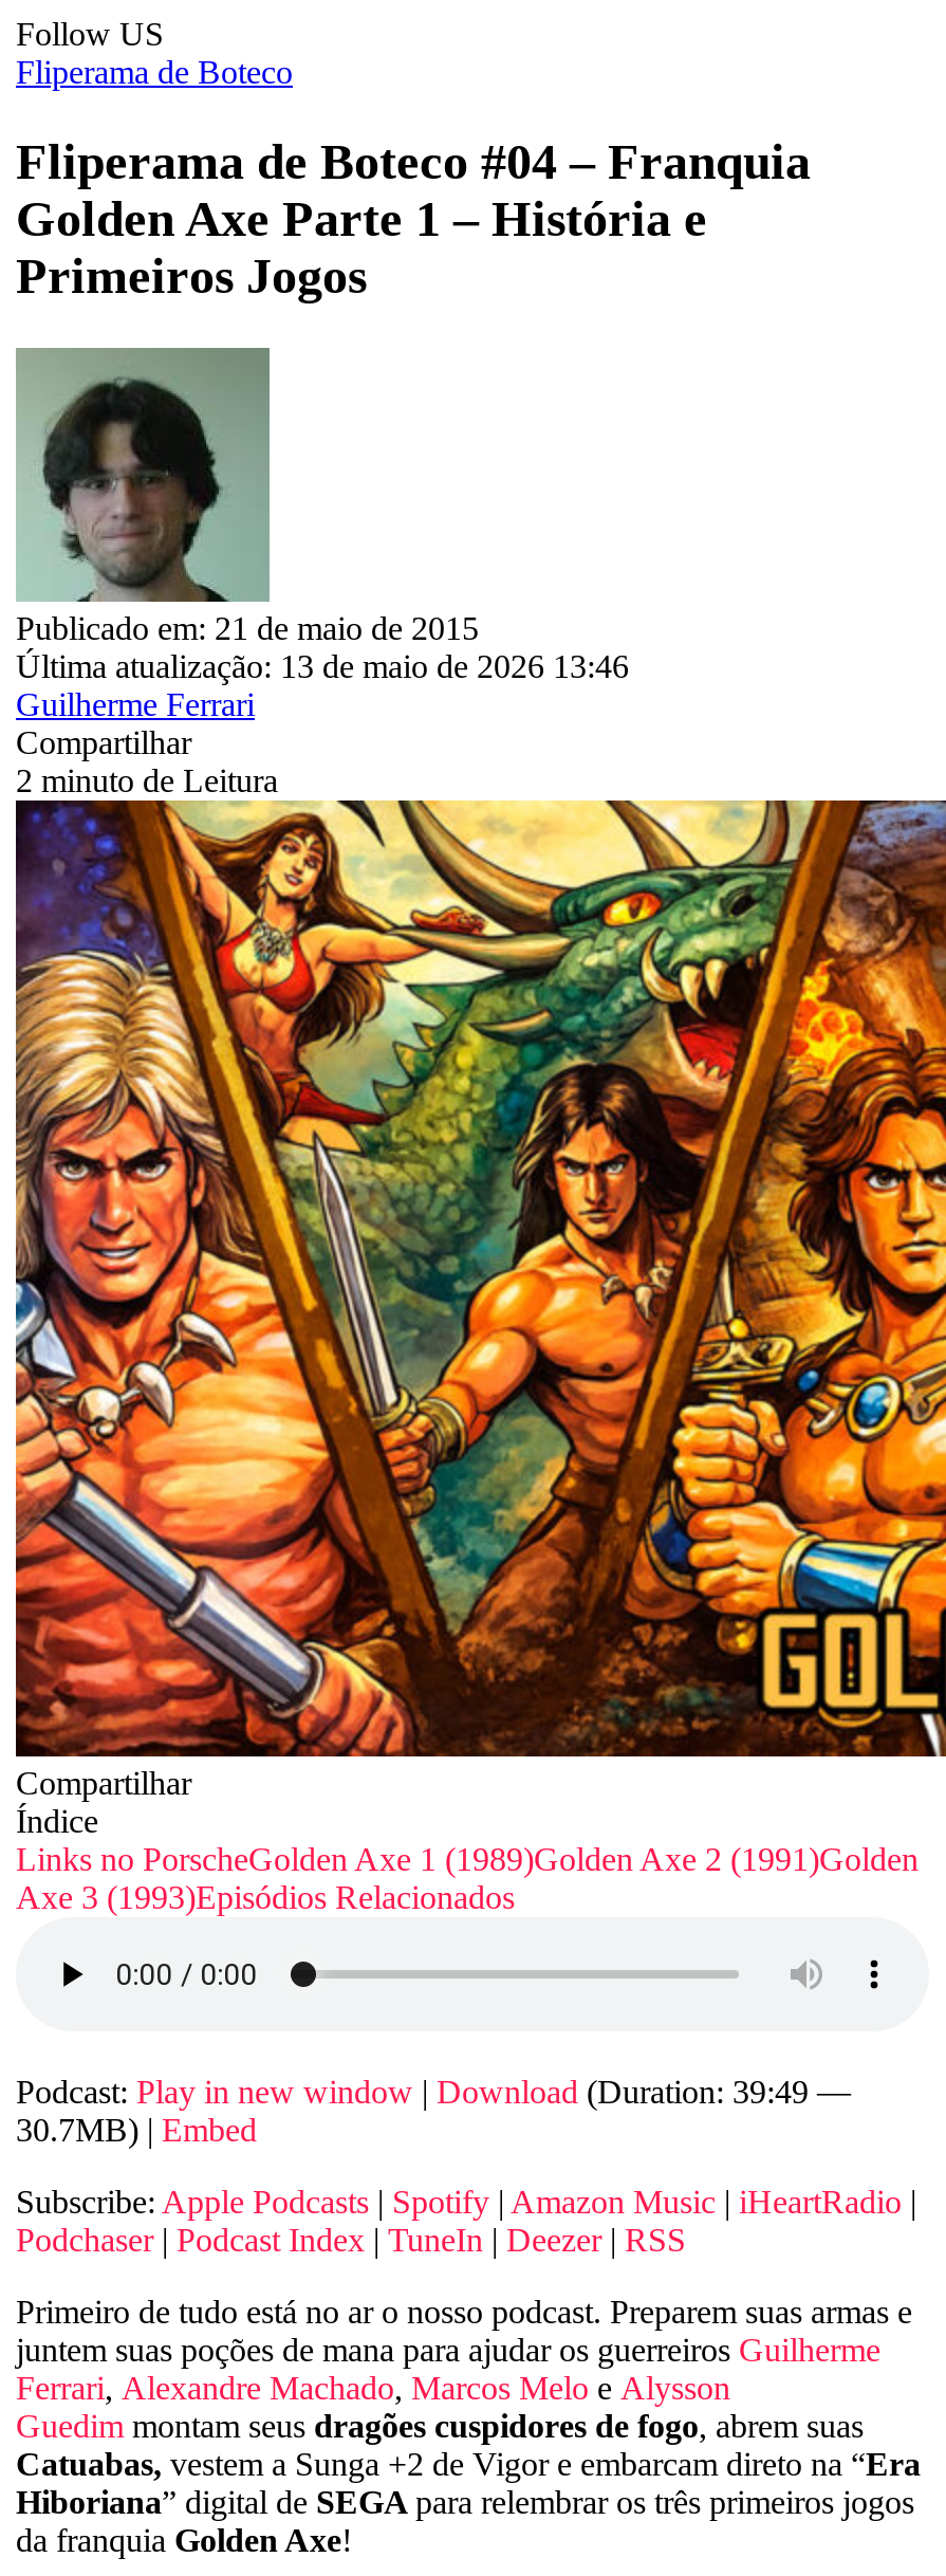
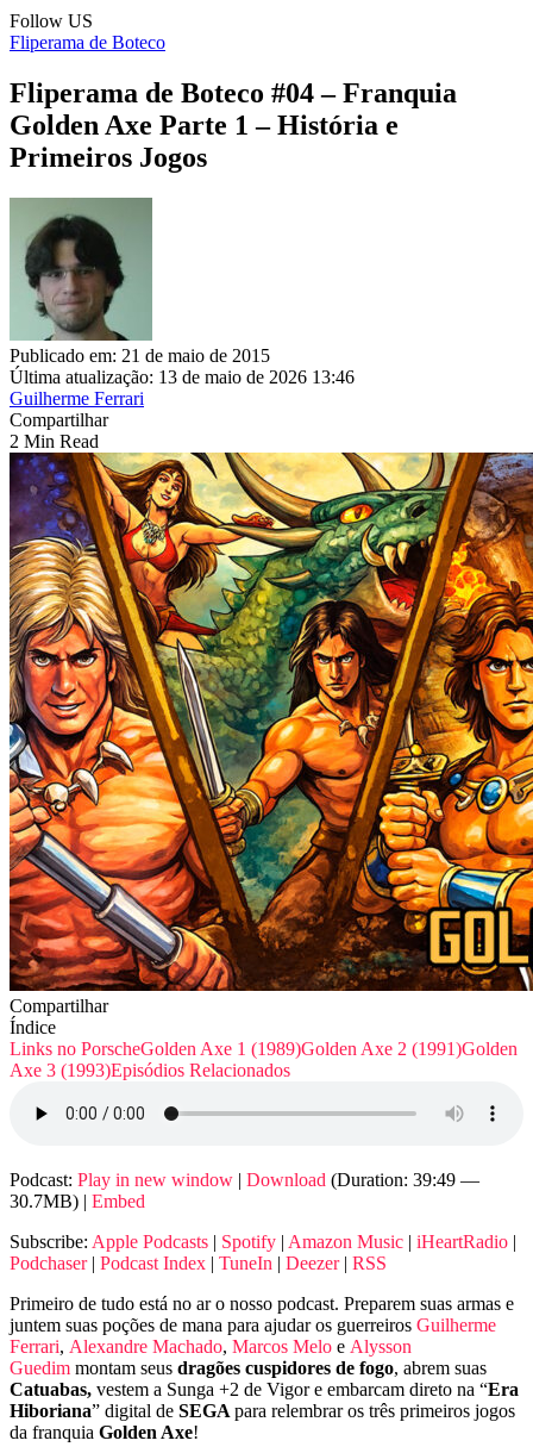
[16,762,278,798] 2 minuto de Leitura -> [10,431,99,451] 2 Min Read

